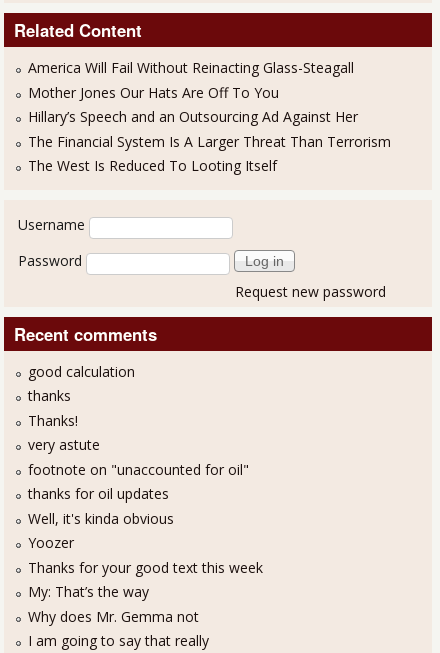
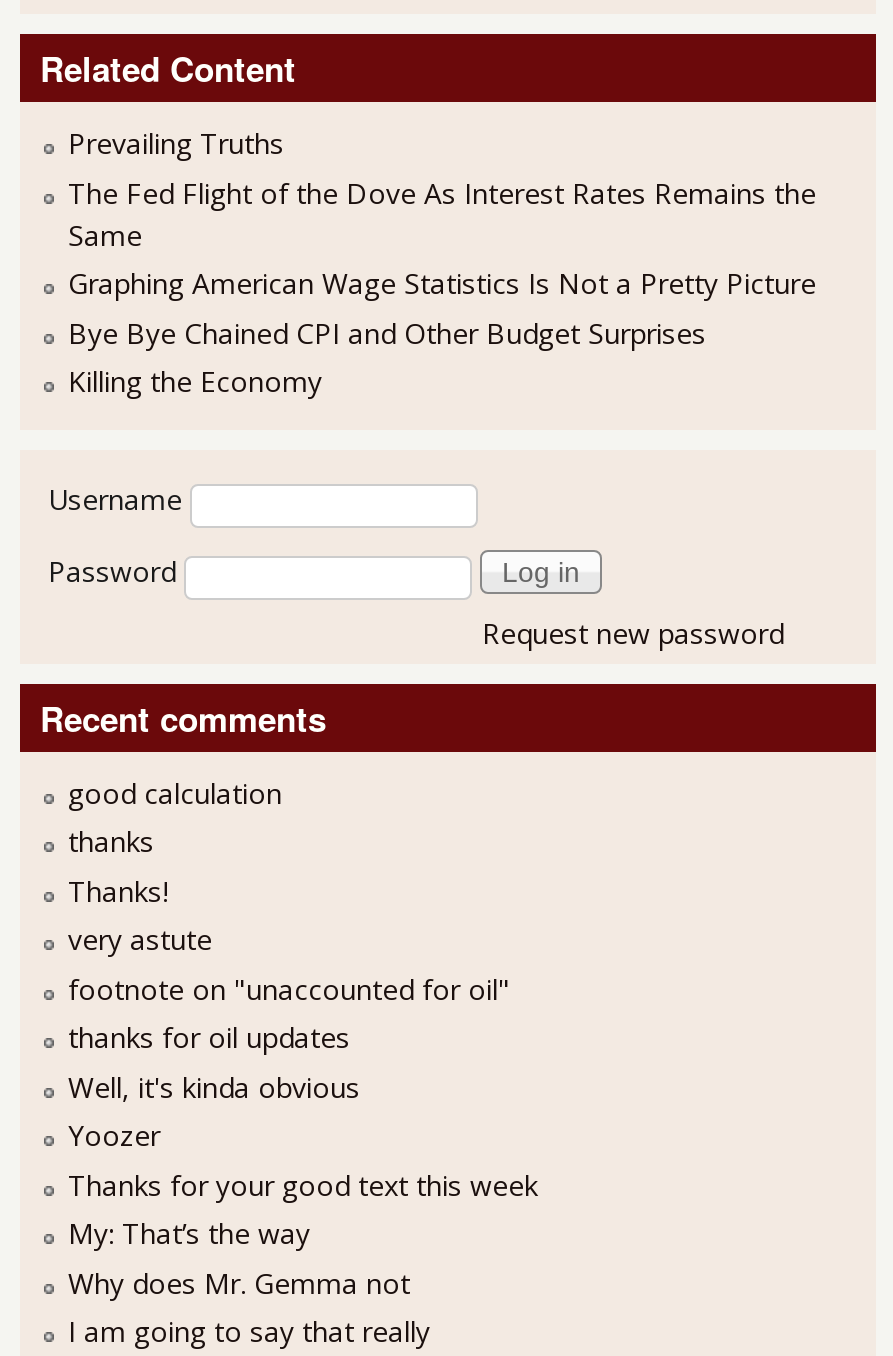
[28,58,391,175] America Will Fail Without Reinacting Glass-Steagall | Mother Jones Our Hats Are Off To You | Hillary’s Speech and an Outsourcing Ad Against Her | The Financial System Is A Larger Threat Than Terrorism | The West Is Reduced To Looting Itself -> [68,124,816,400] Prevailing Truths | The Fed Flight of the Dove As Interest Rates Remains the | Same | Graphing American Wage Statistics Is Not a Pretty Picture | Bye Bye Chained CPI and Other Budget Surprises | Killing the Economy

